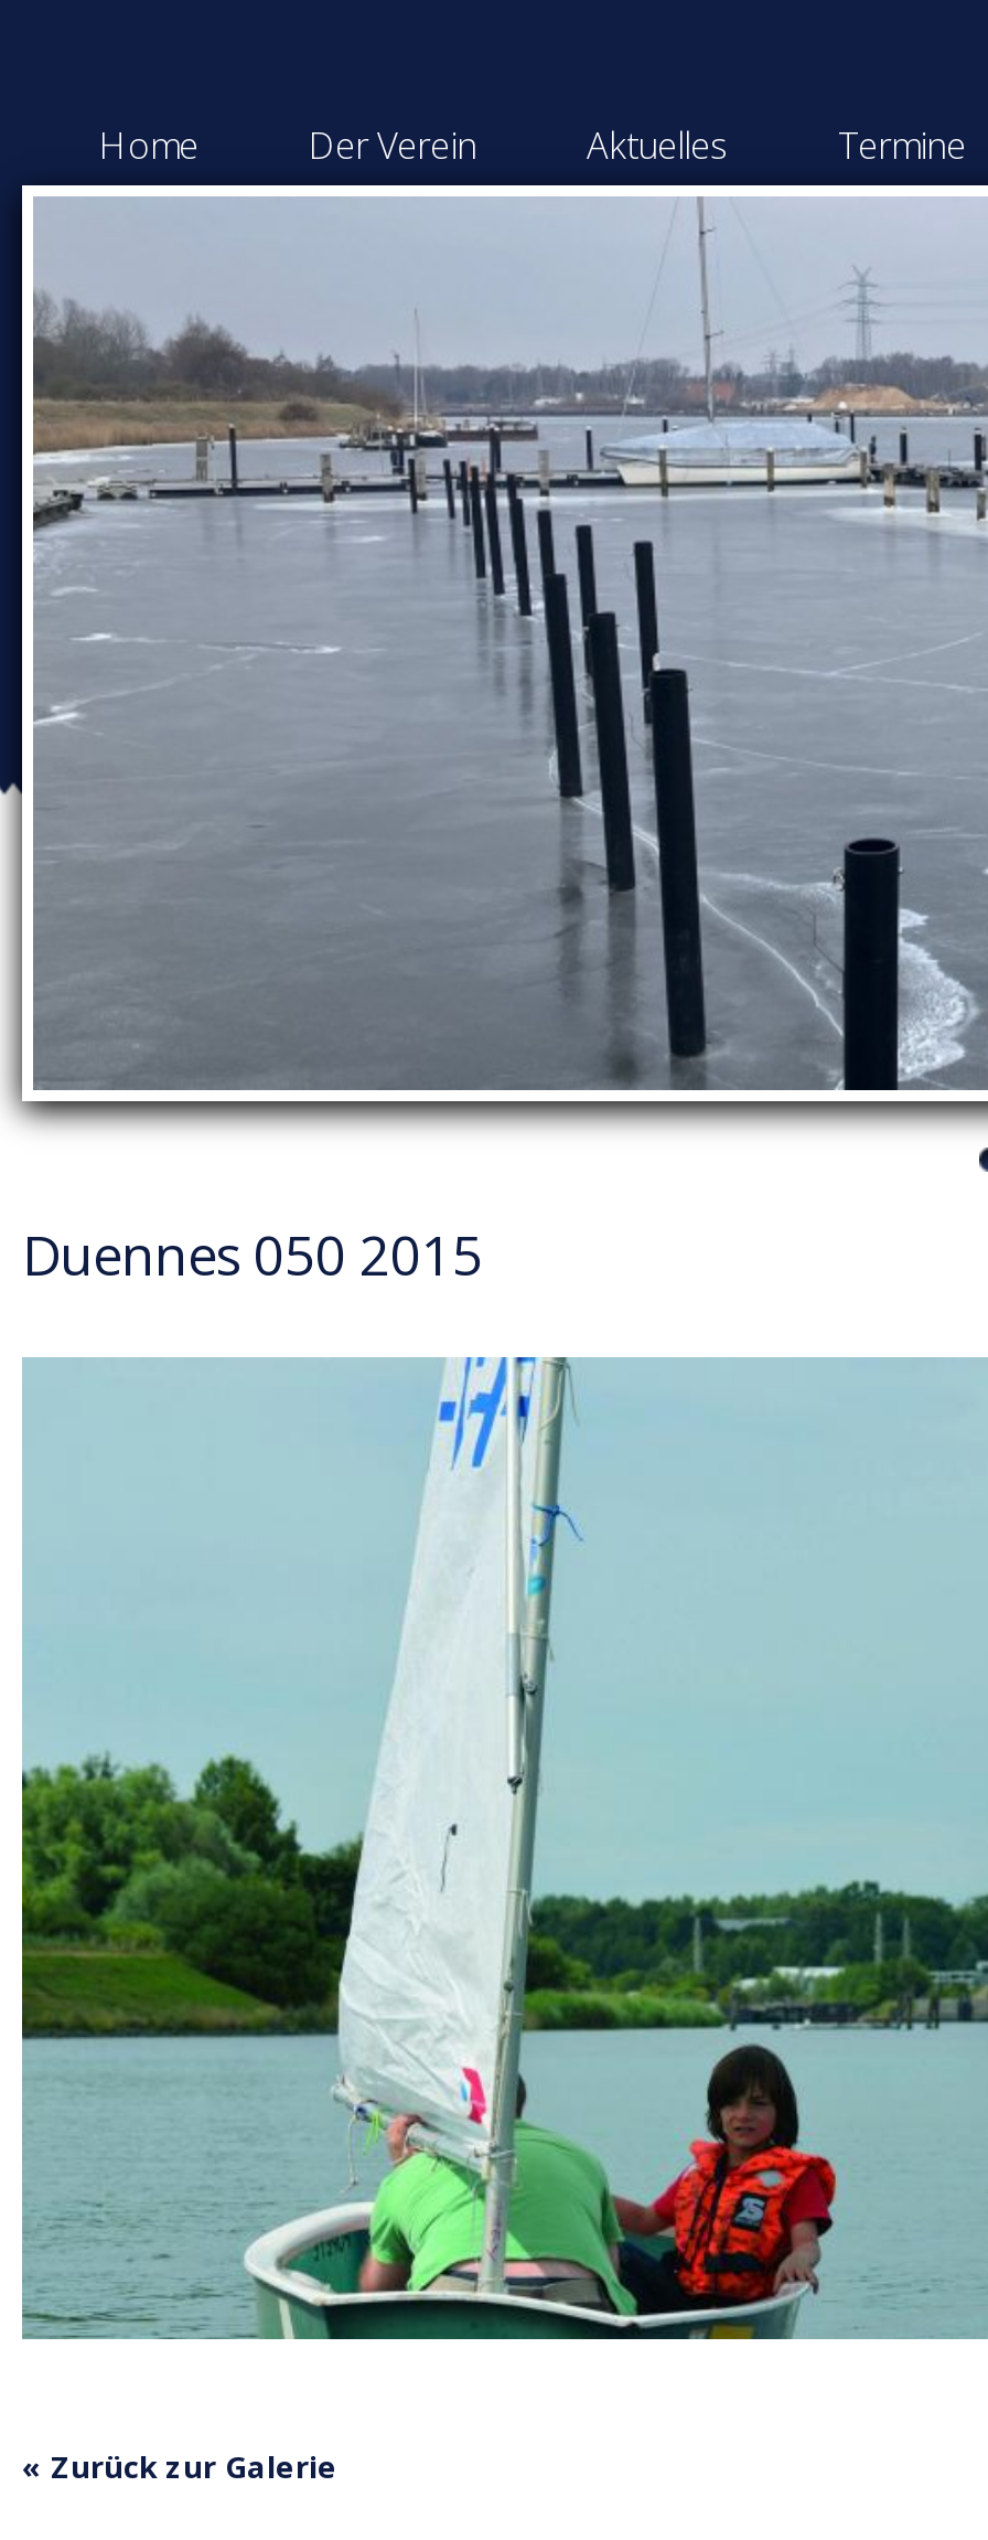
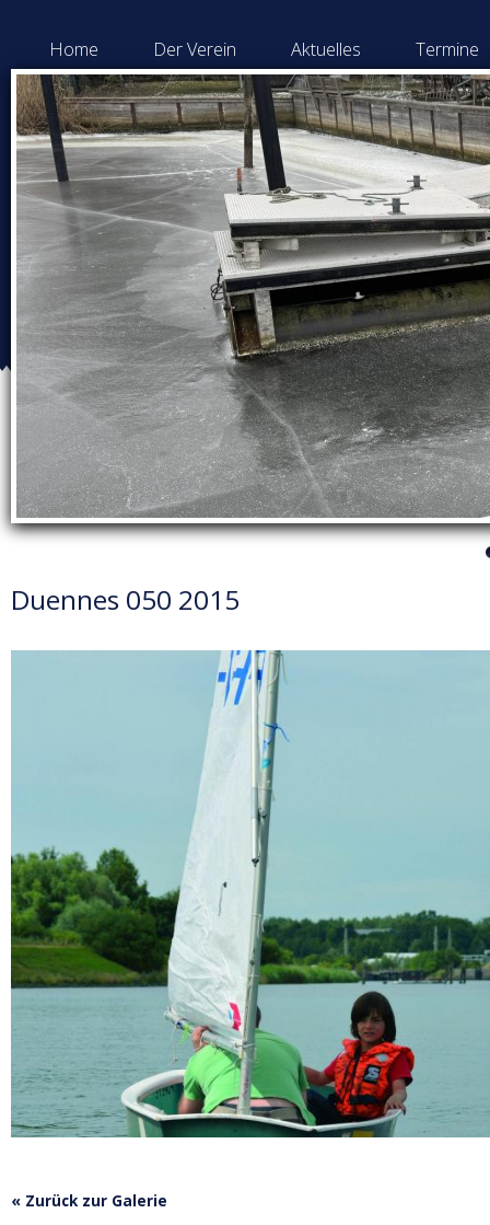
[33,196,981,1090] [image] -> [16,73,487,518] [image]

